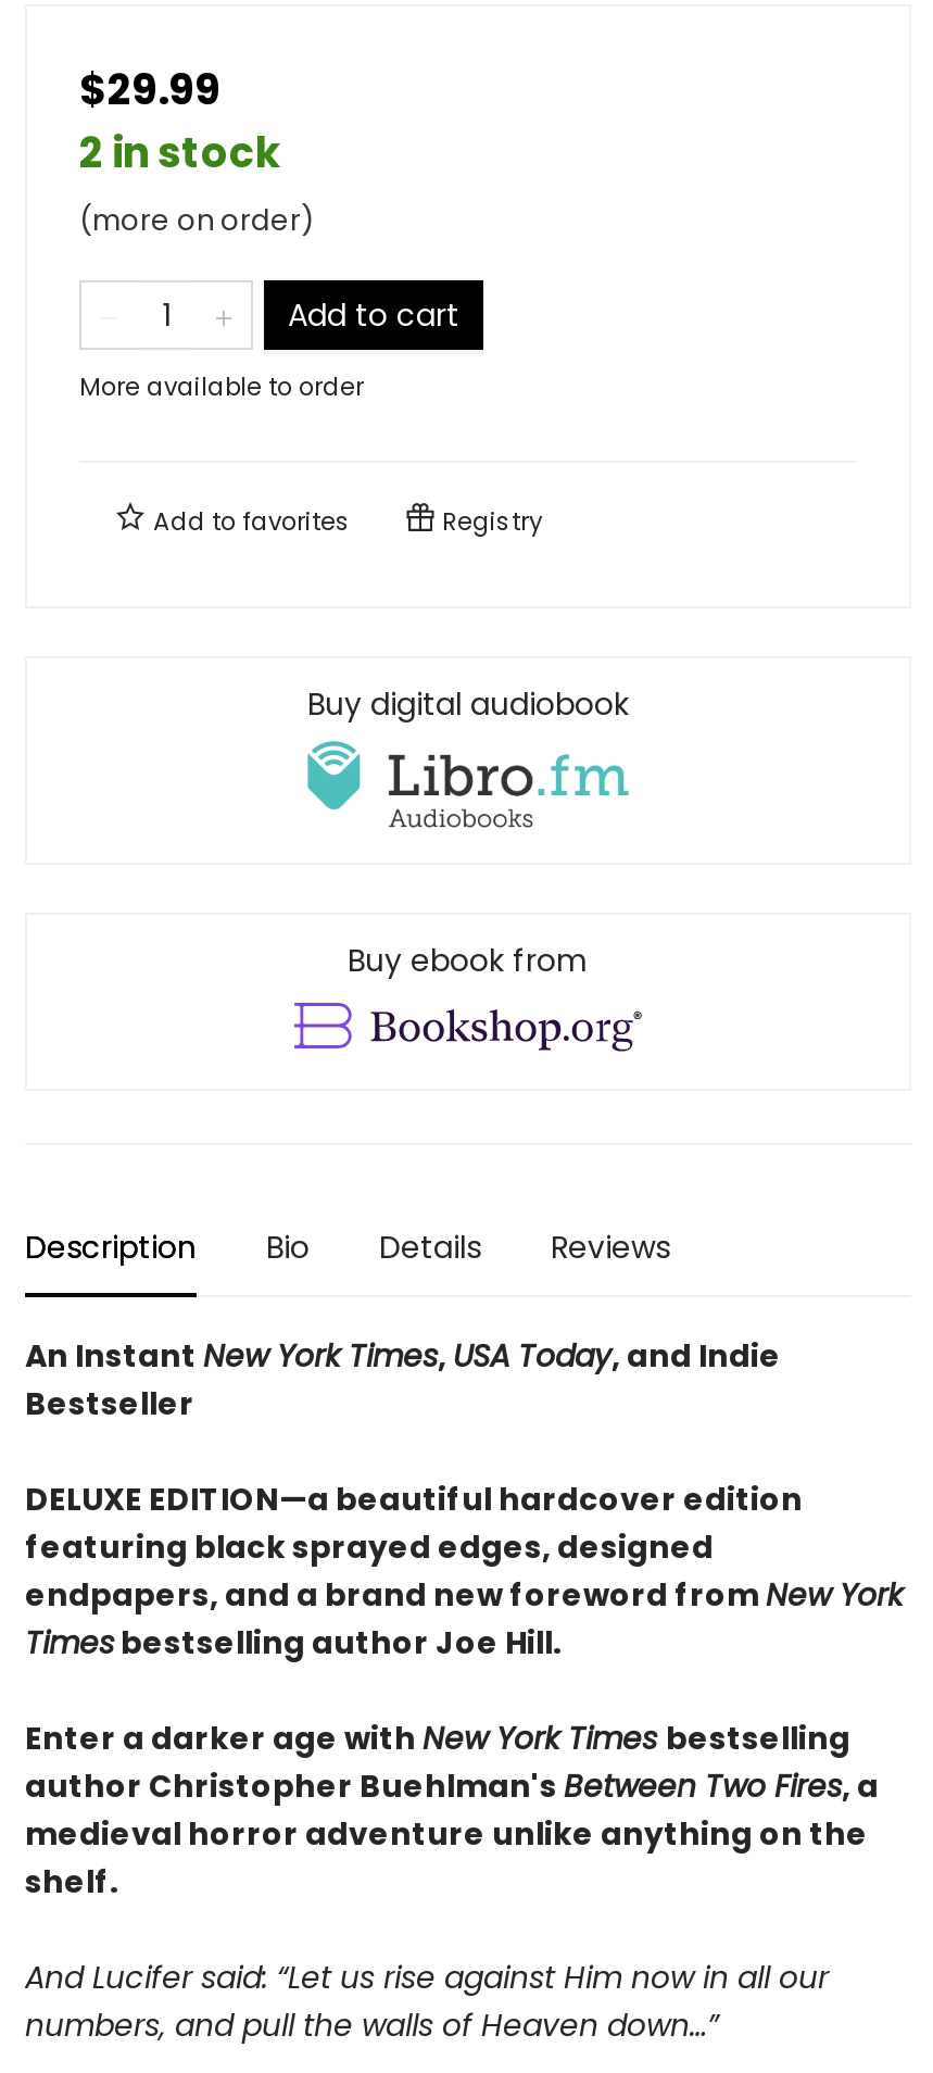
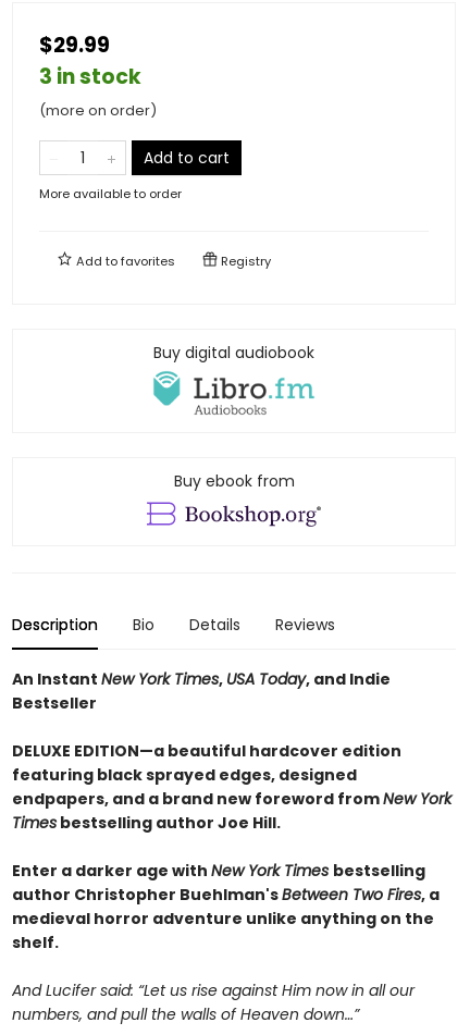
[79,123,281,182] 2 in stock -> [39,62,141,91] 3 in stock

